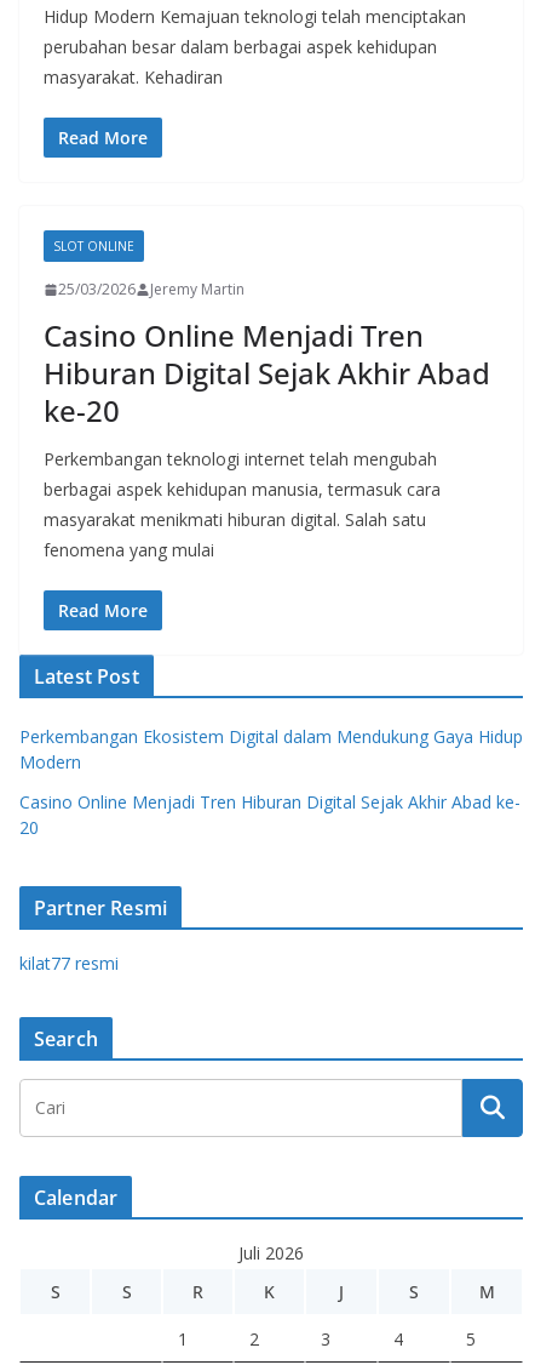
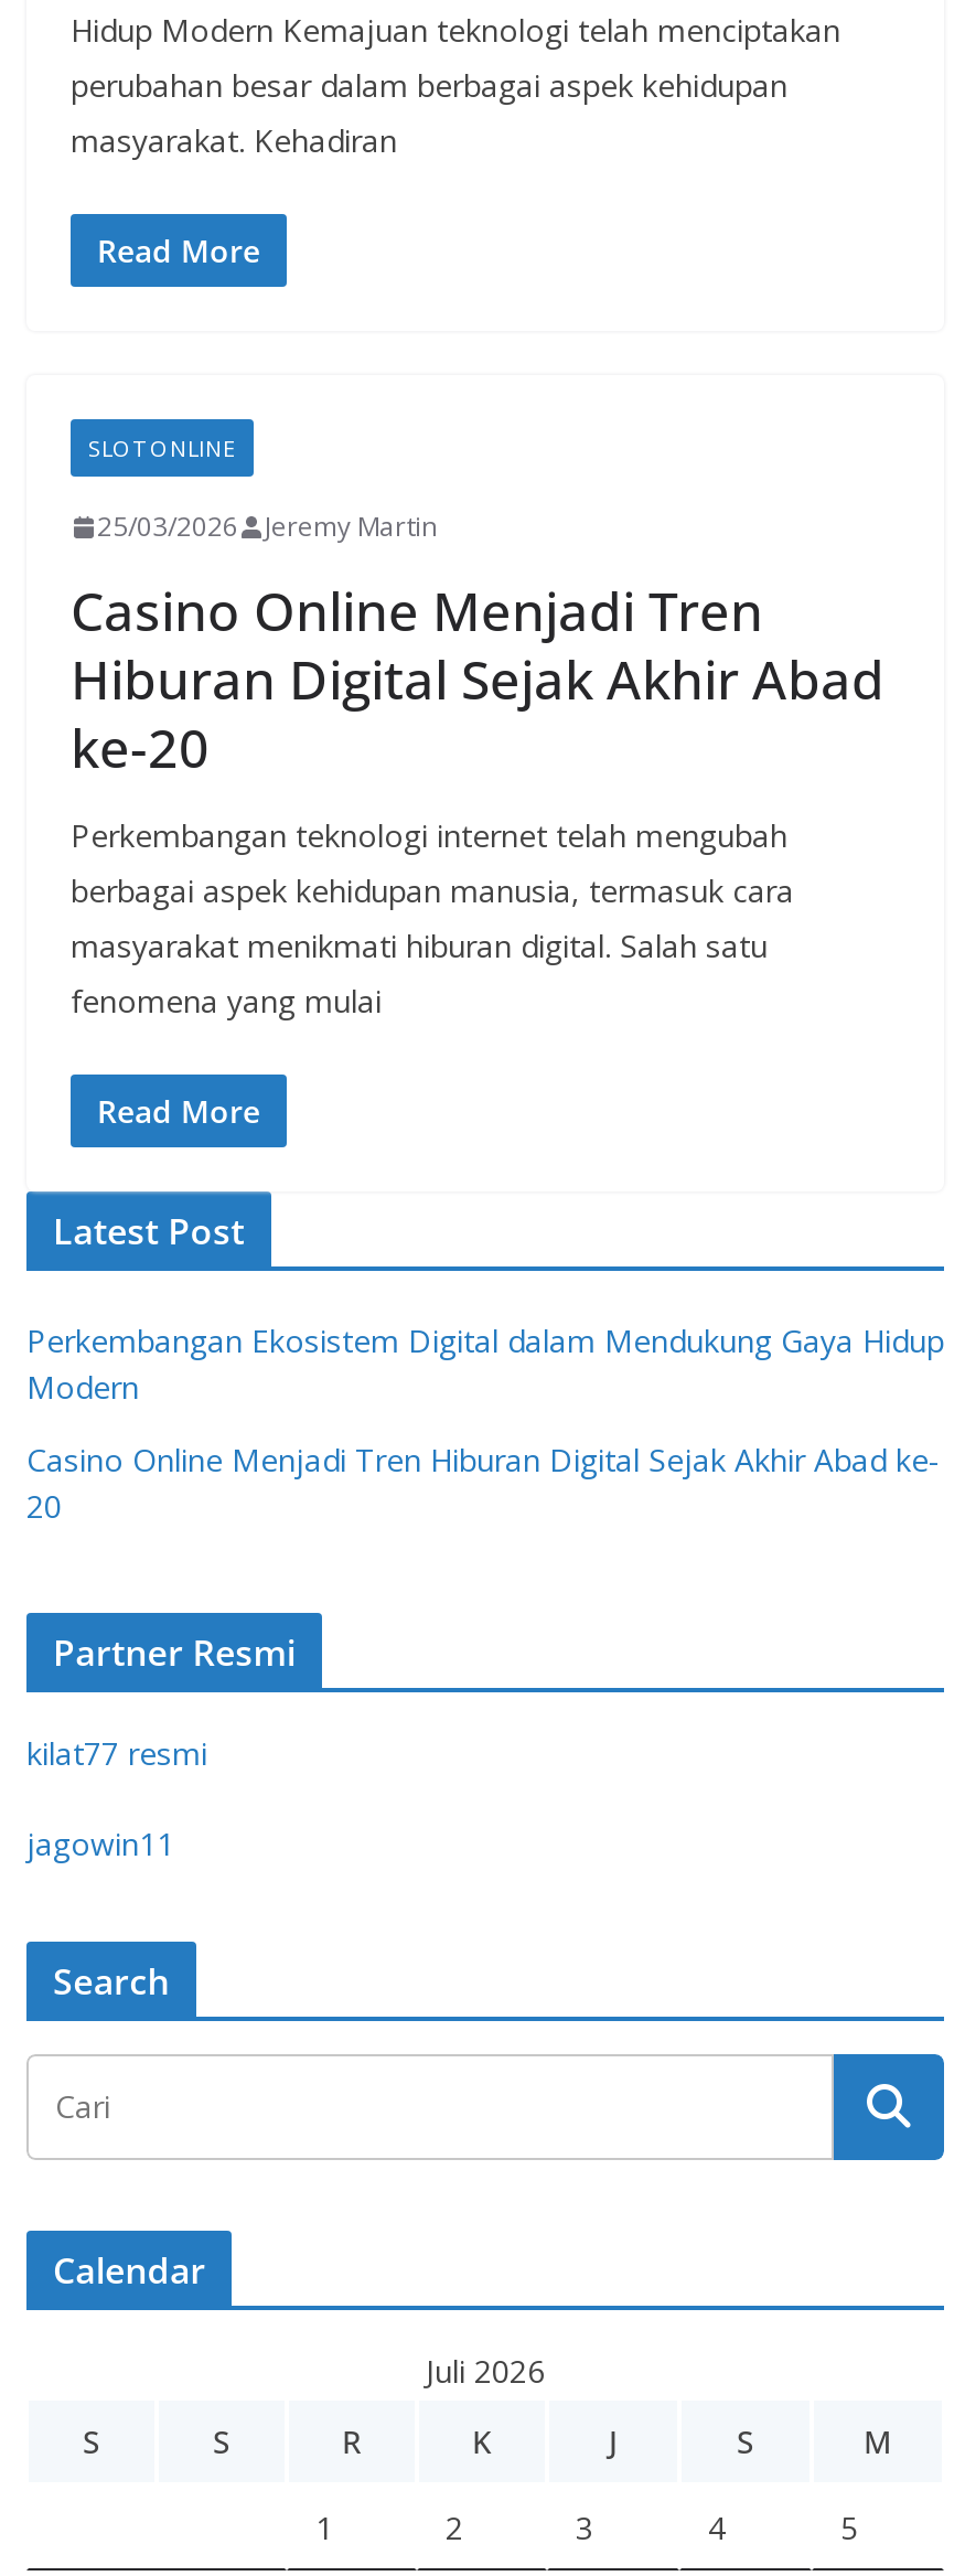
none -> [26,1823,174,1864] jagowin11

